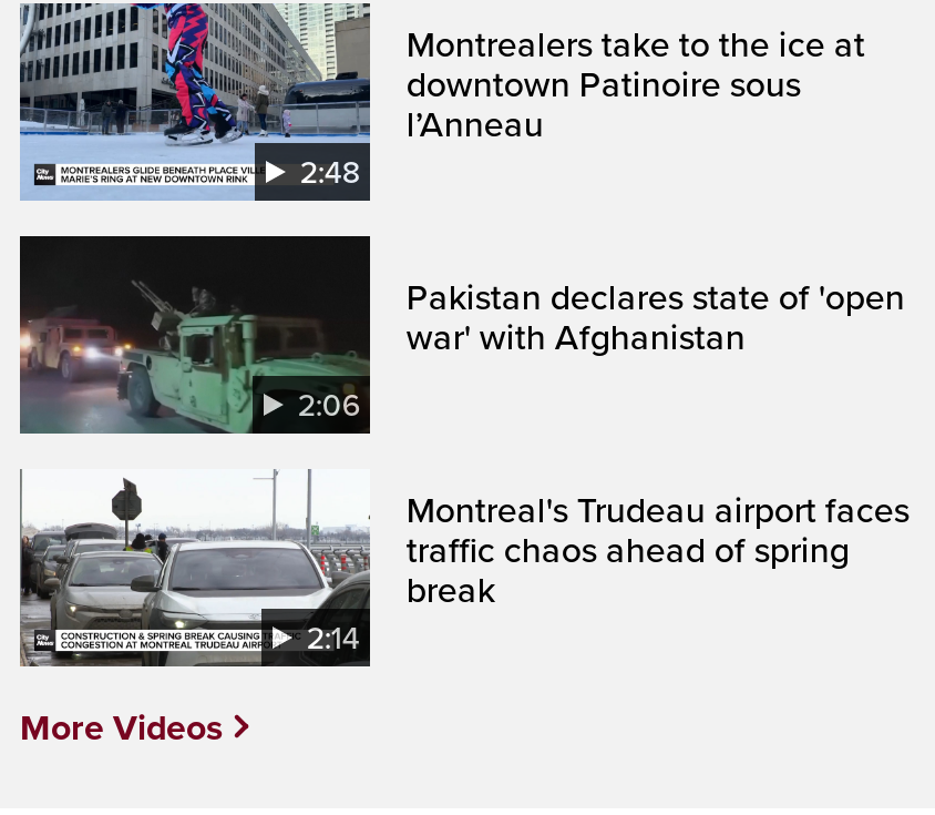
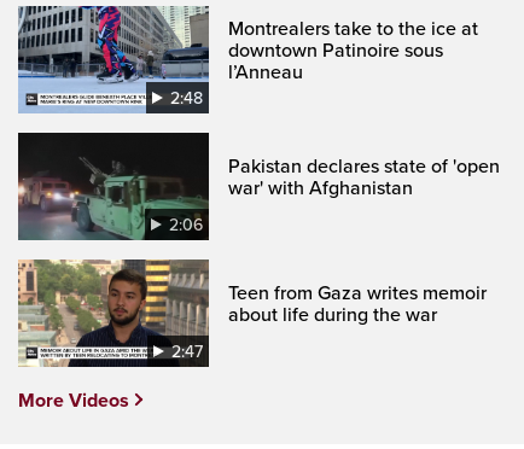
[20,469,370,669] [image] | 2:14 -> [18,258,210,367] [image] | 2:47
[406,489,909,613] Montreal's Trudeau airport faces | traffic chaos ahead of spring | break -> [229,281,487,327] Teen from Gaza writes memoir | about life during the war

